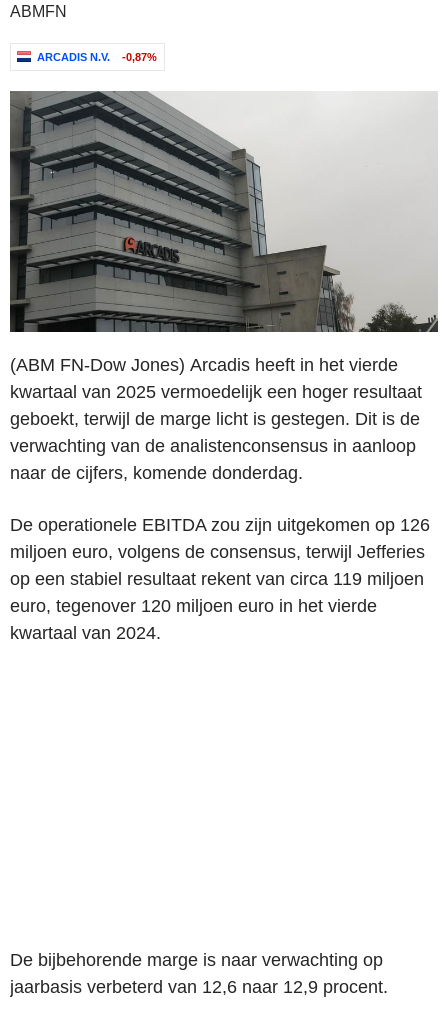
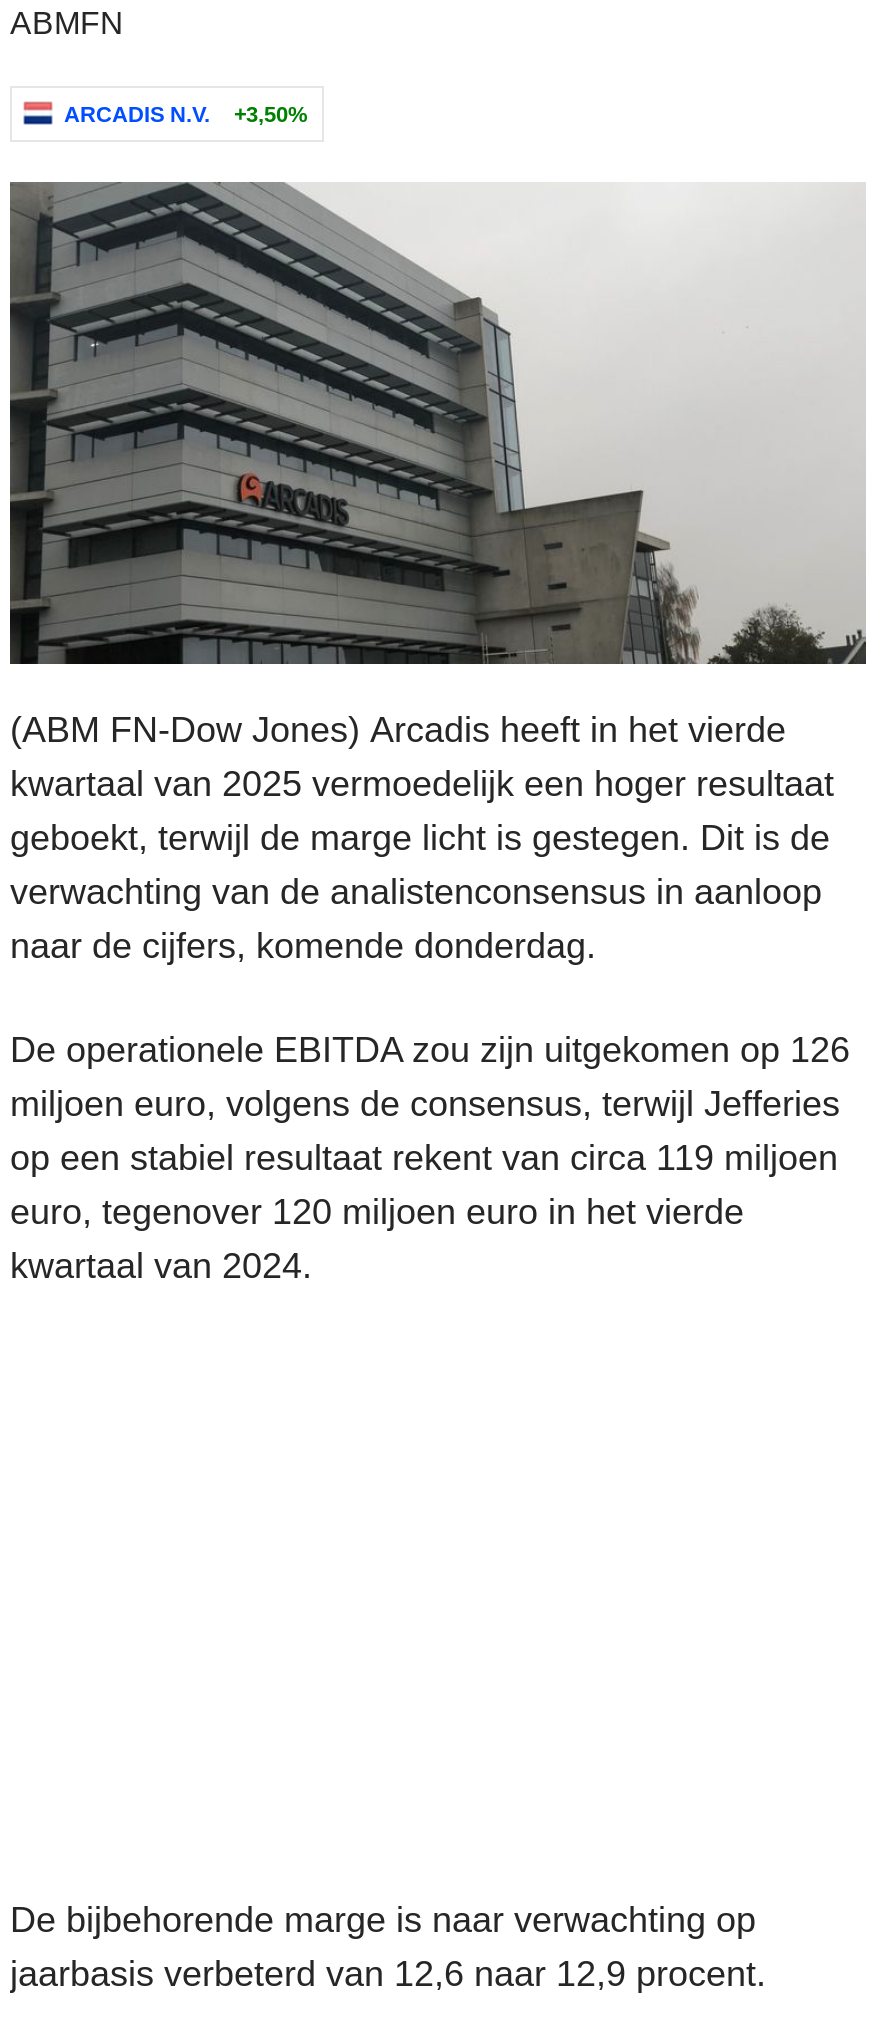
[37,51,157,63] ARCADIS N.V. -0,87% -> [64,102,308,126] ARCADIS N.V. +3,50%

